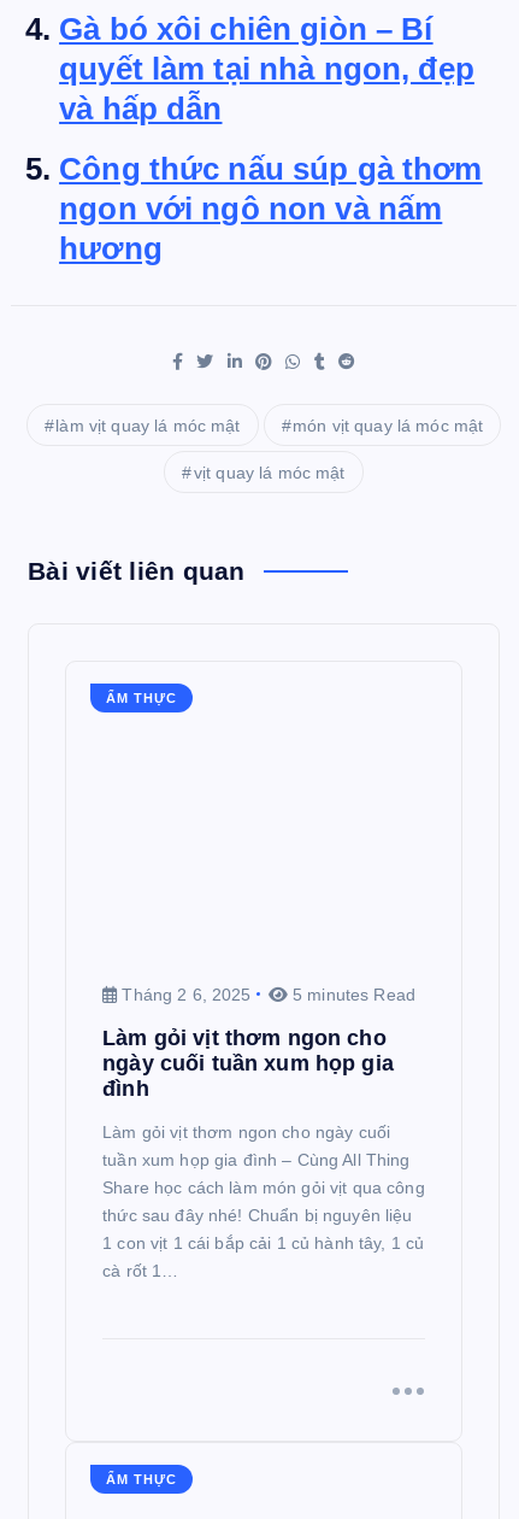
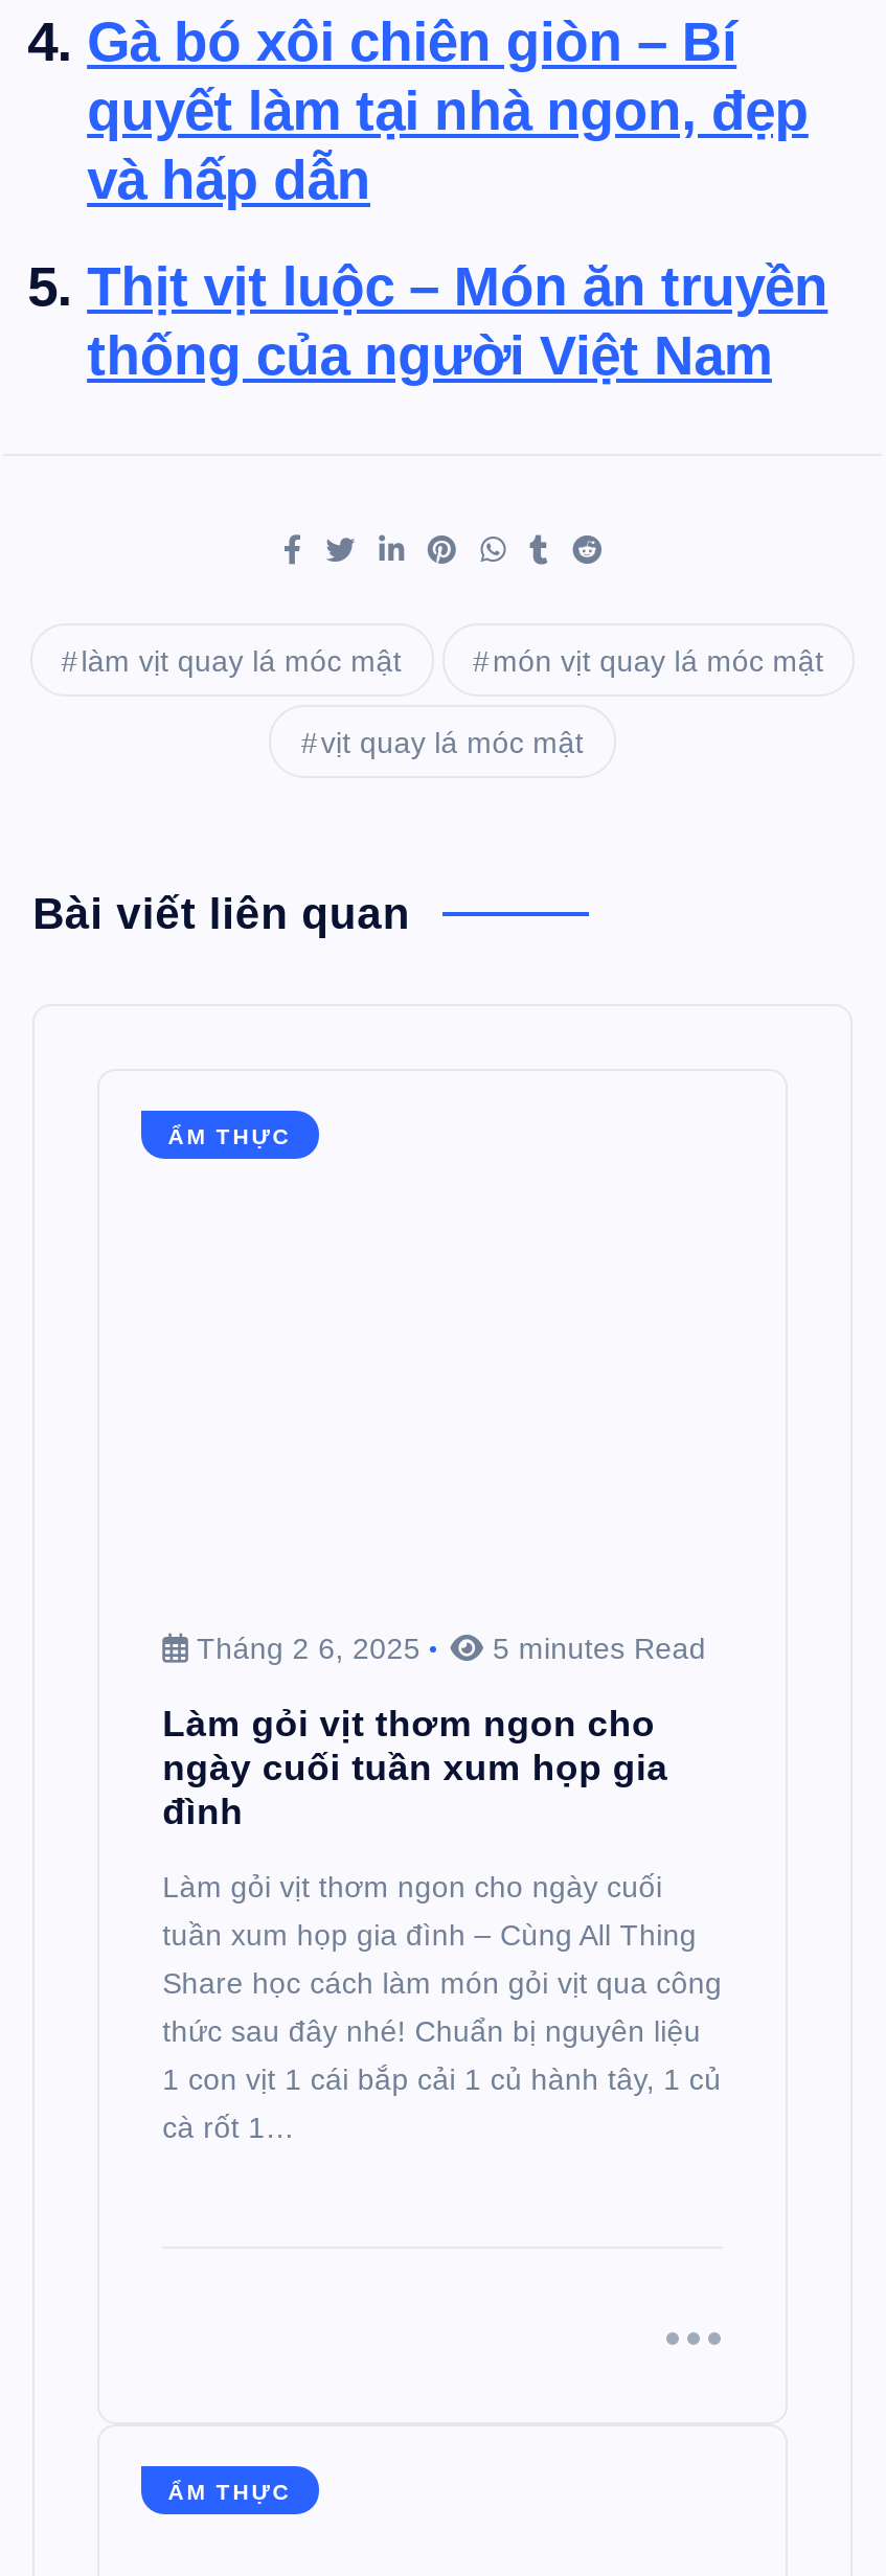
[59,151,482,267] Công thức nấu súp gà thơm | ngon với ngô non và nấm | hương -> [87,256,828,388] Thịt vịt luộc – Món ăn truyền | thống của người Việt Nam

